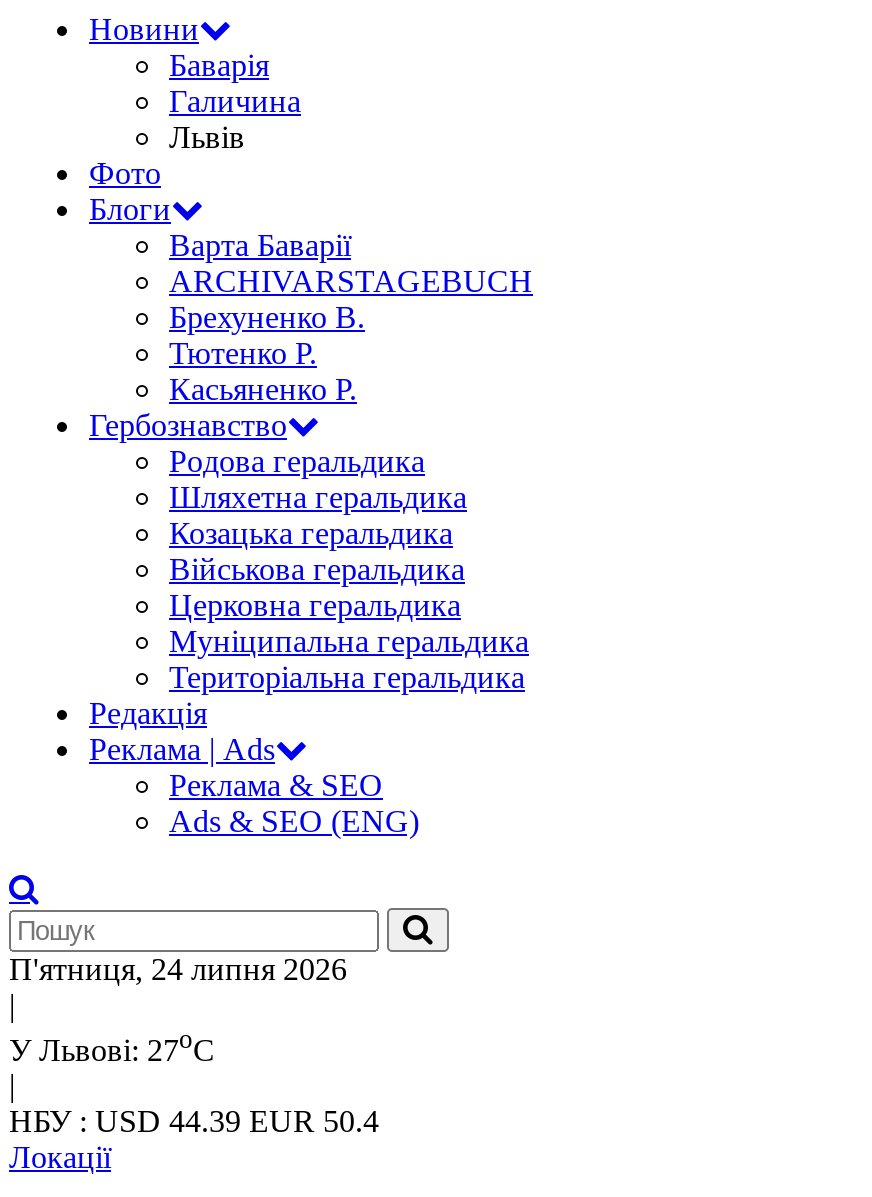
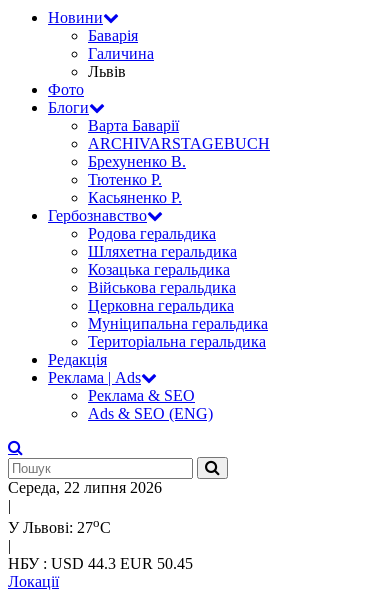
[9,952,347,986] П'ятниця, 24 липня 2026 -> [8,479,162,496] Середа, 22 липня 2026
[9,1105,379,1139] НБУ : USD 44.39 EUR 50.4 -> [8,555,193,572] НБУ : USD 44.3 EUR 50.45

